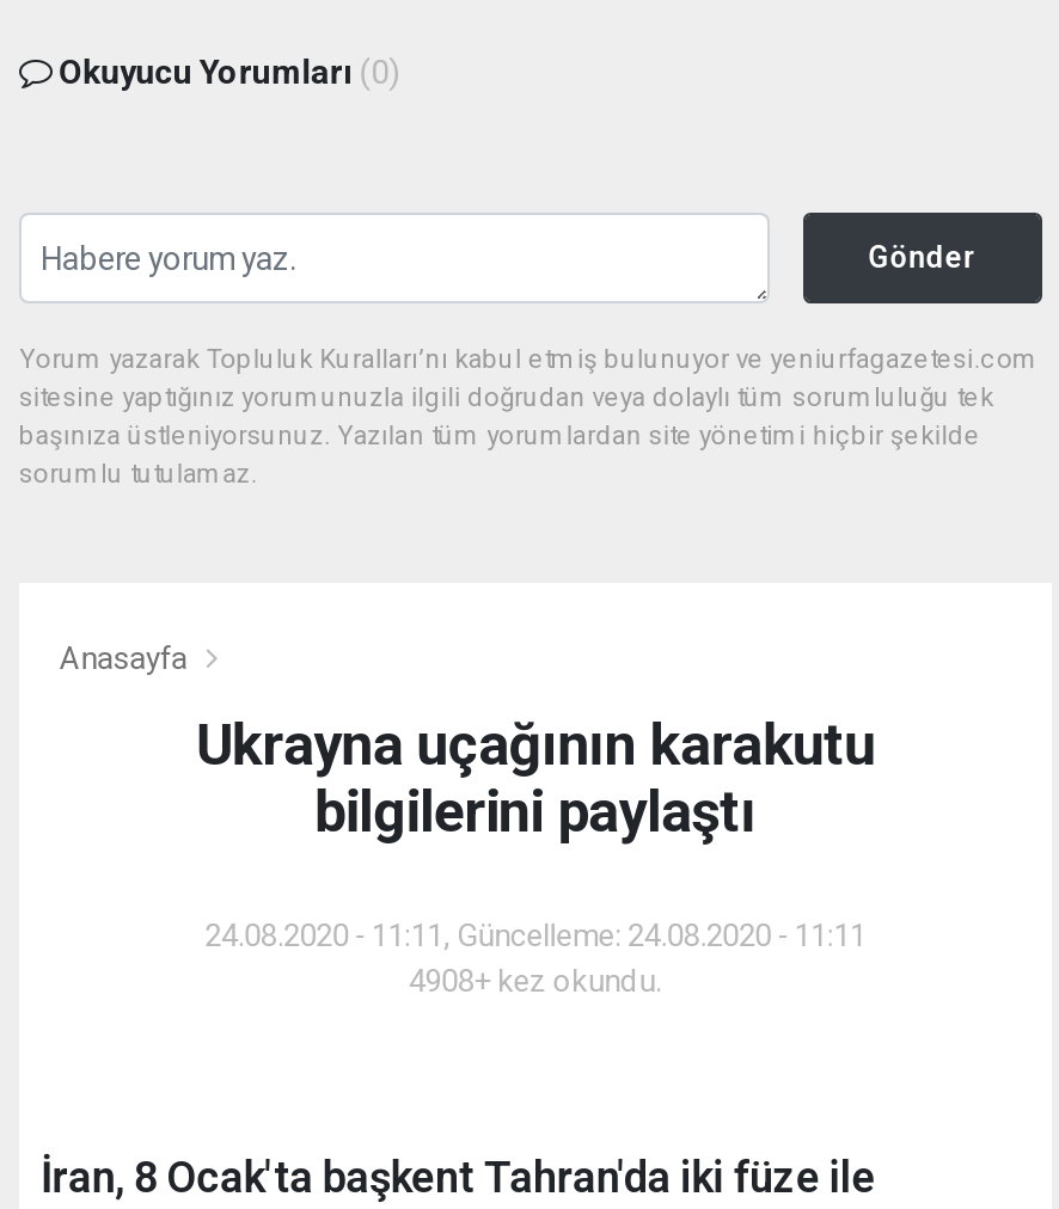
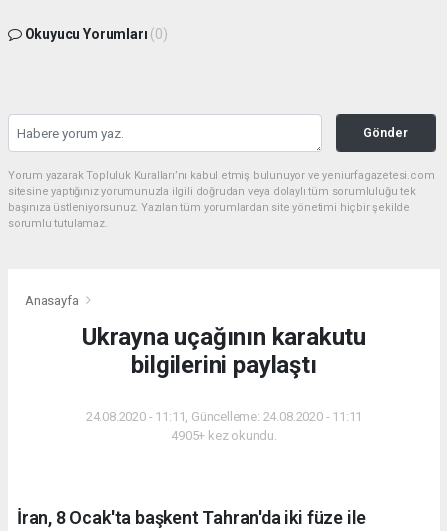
[409,962,662,998] 4908+ kez okundu. -> [171,428,277,443] 4905+ kez okundu.

